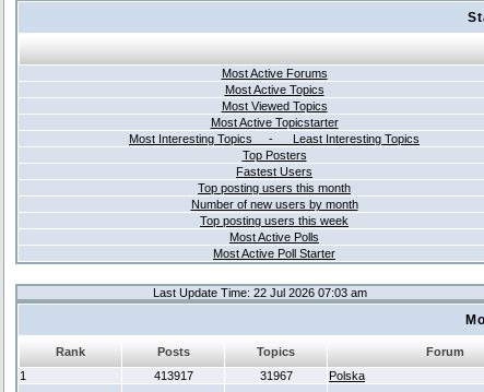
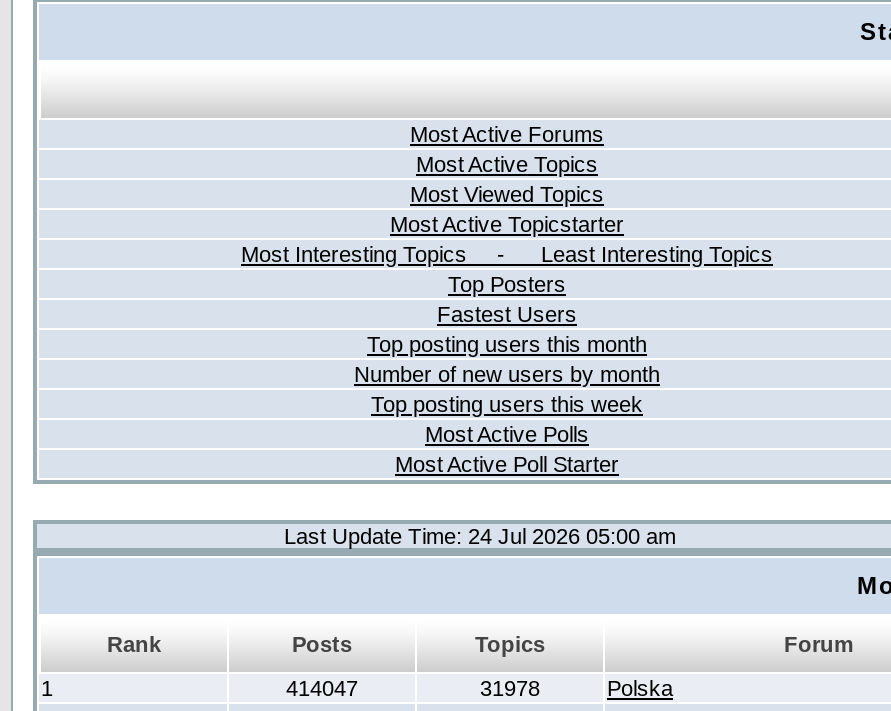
[152,286,367,299] Last Update Time: 22 Jul 2026 07:03 am -> [284,524,676,548] Last Update Time: 24 Jul 2026 05:00 am
[154,369,193,382] 413917 -> [286,676,358,700] 414047
[259,369,292,382] 31967 -> [480,676,540,700] 31978

